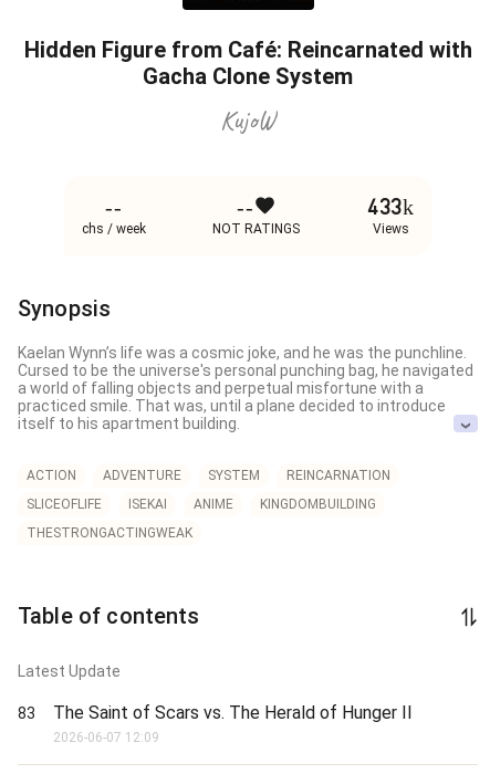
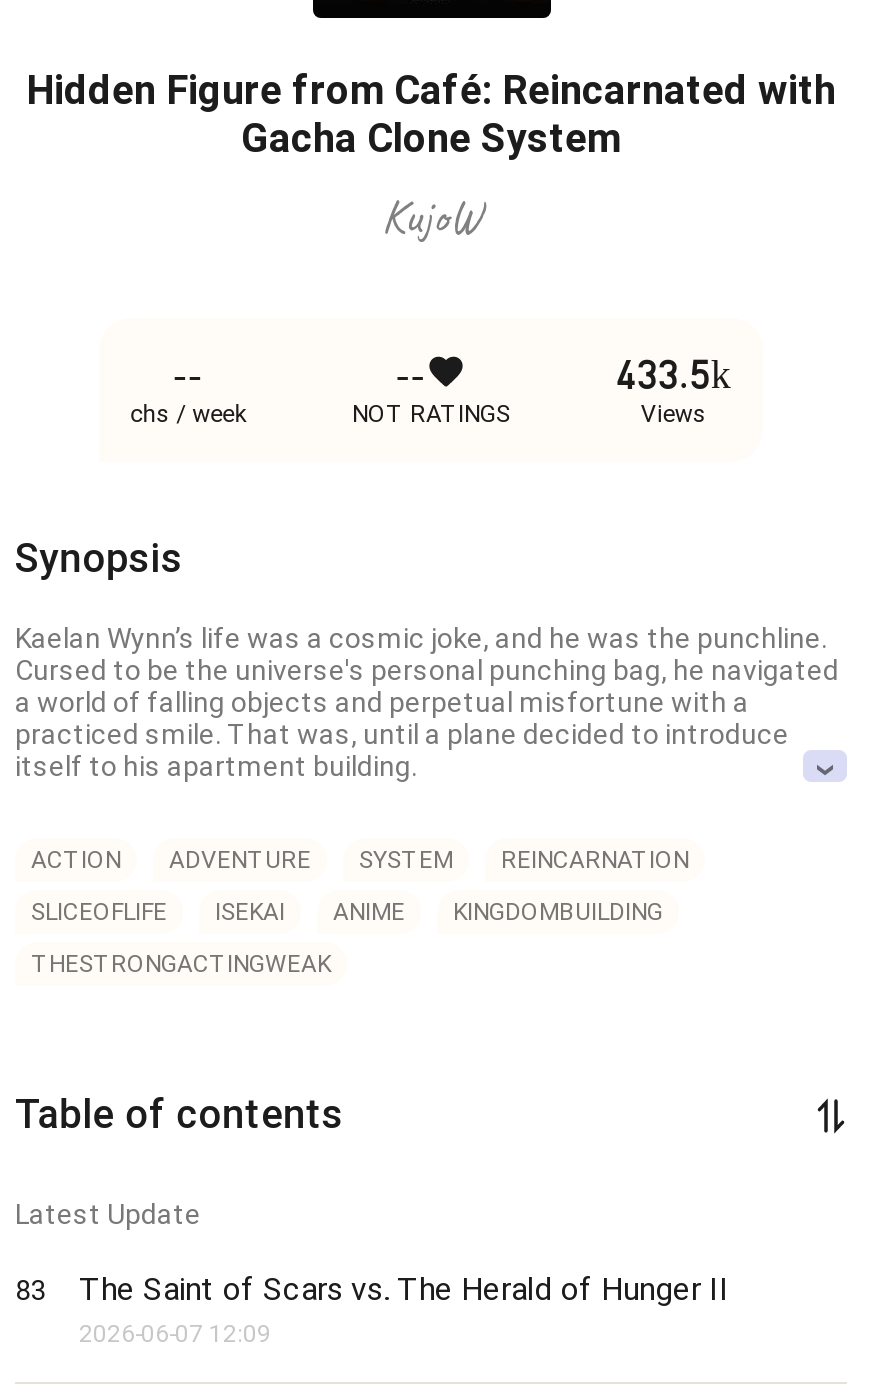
[368,193,414,219] 433k -> [616,349,732,397] 433.5k

